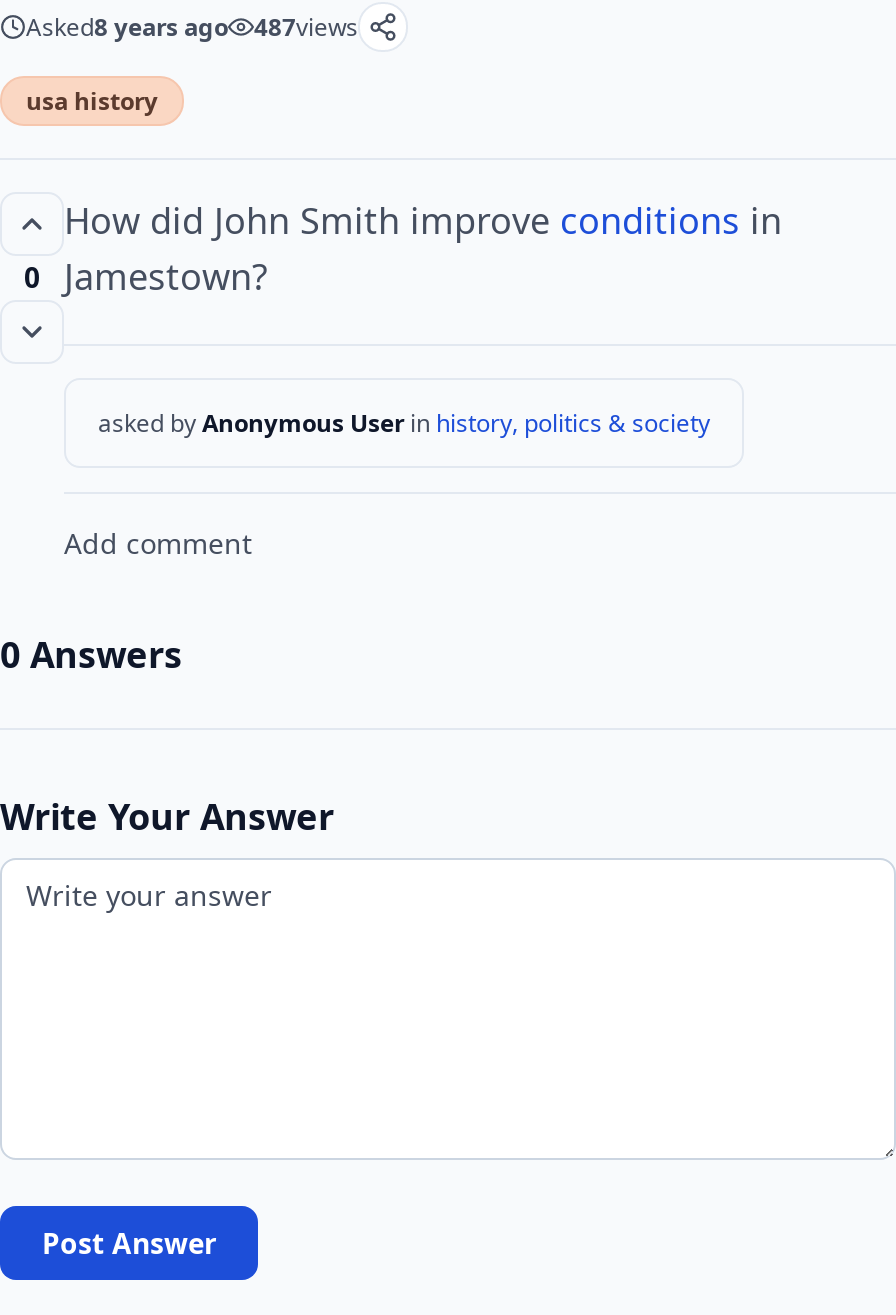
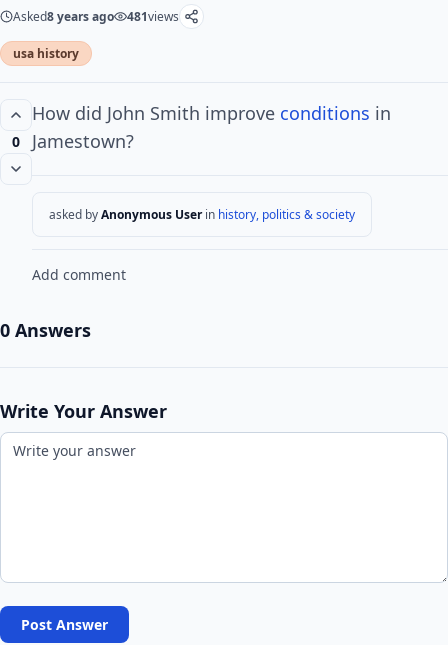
[26,10,358,44] Asked8 years ago 487views -> [13,8,179,25] Asked8 years ago 481views

